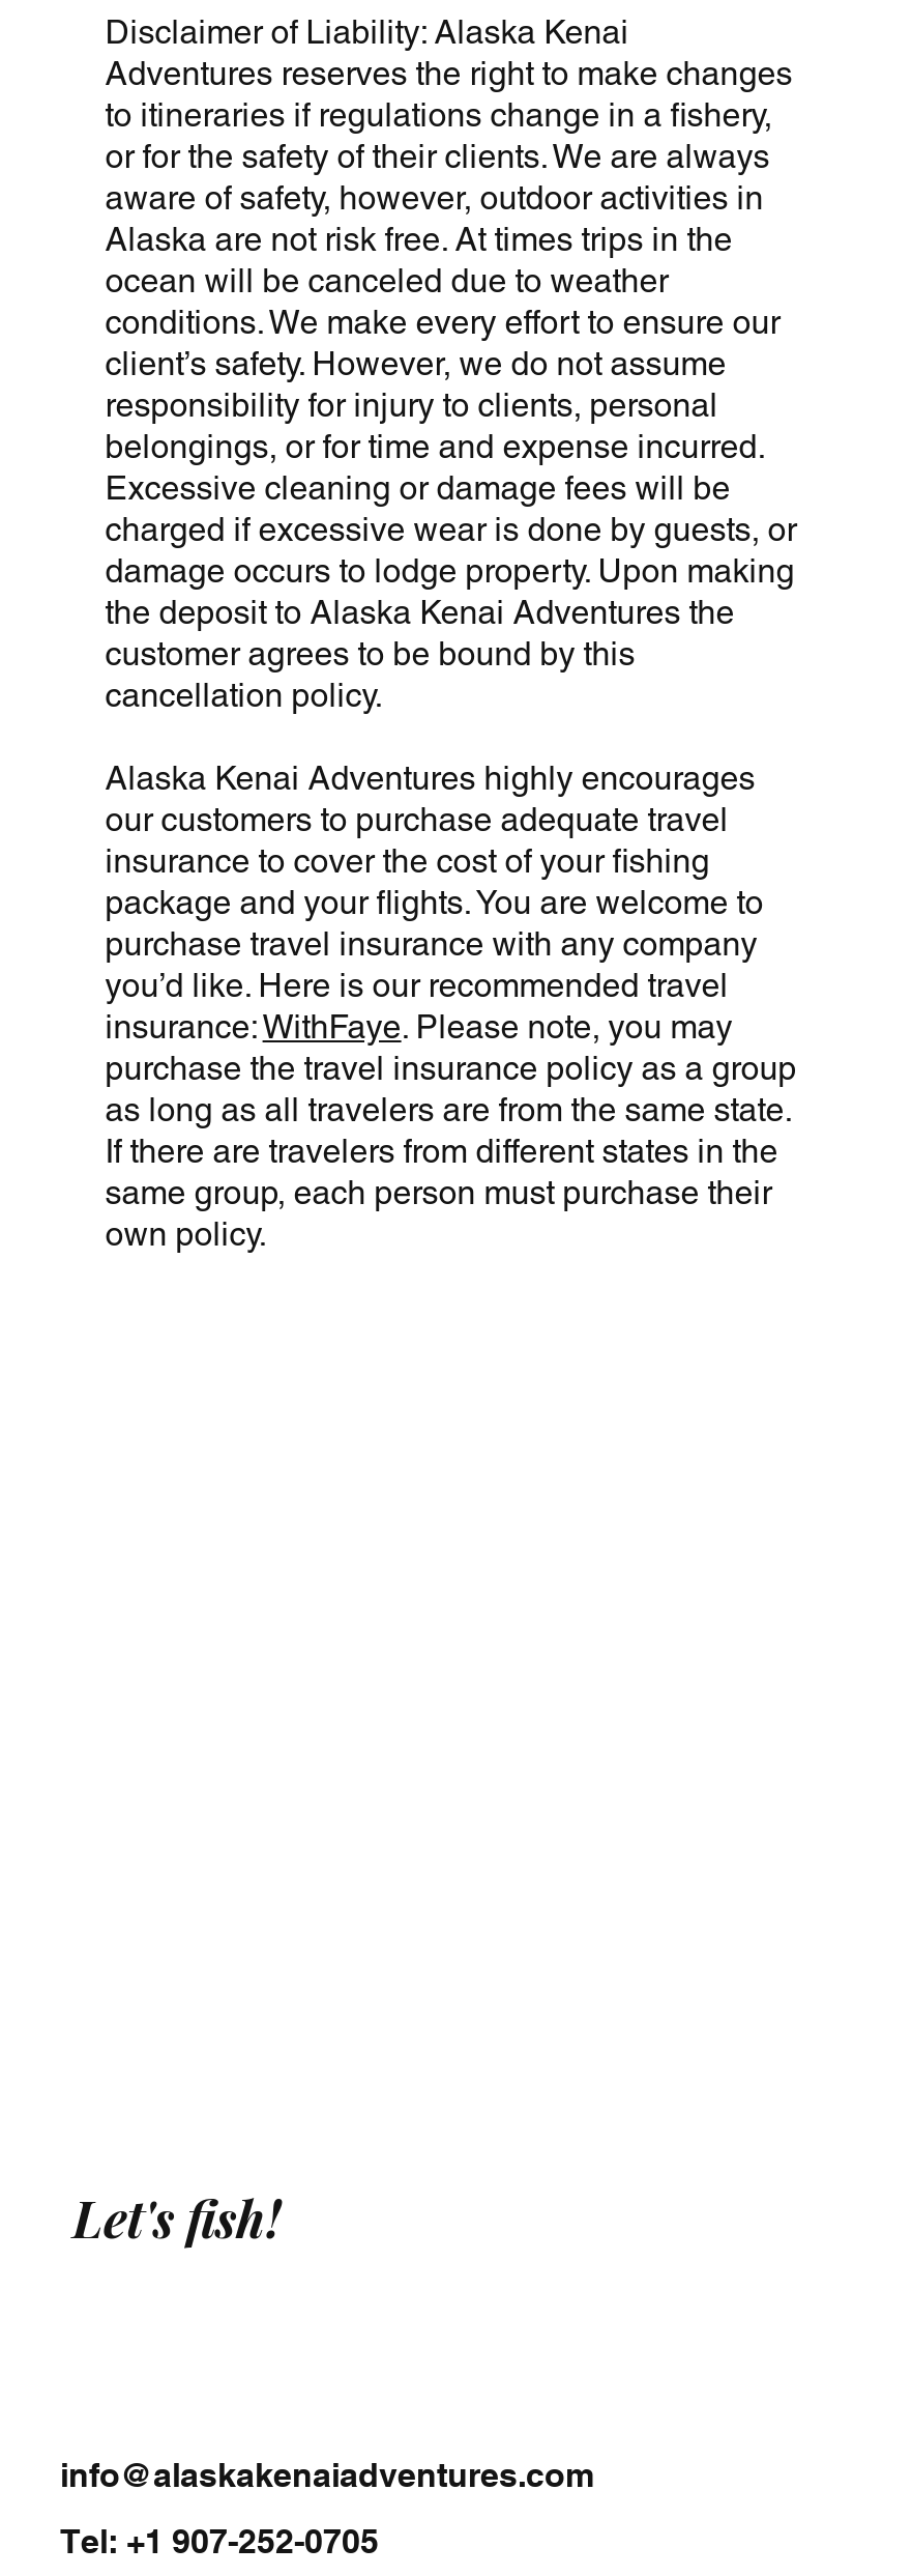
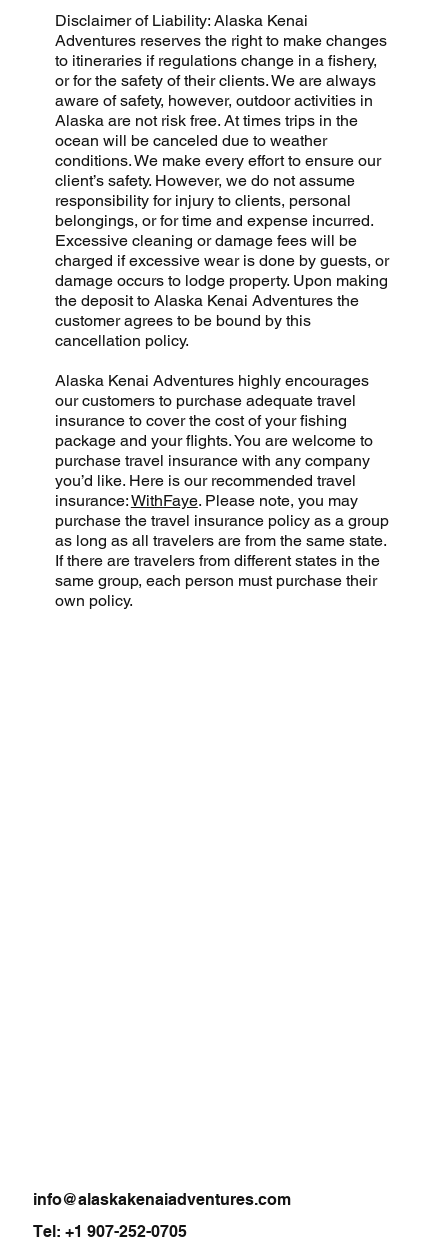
[60,2184,282,2250] Let's fish! -> none

